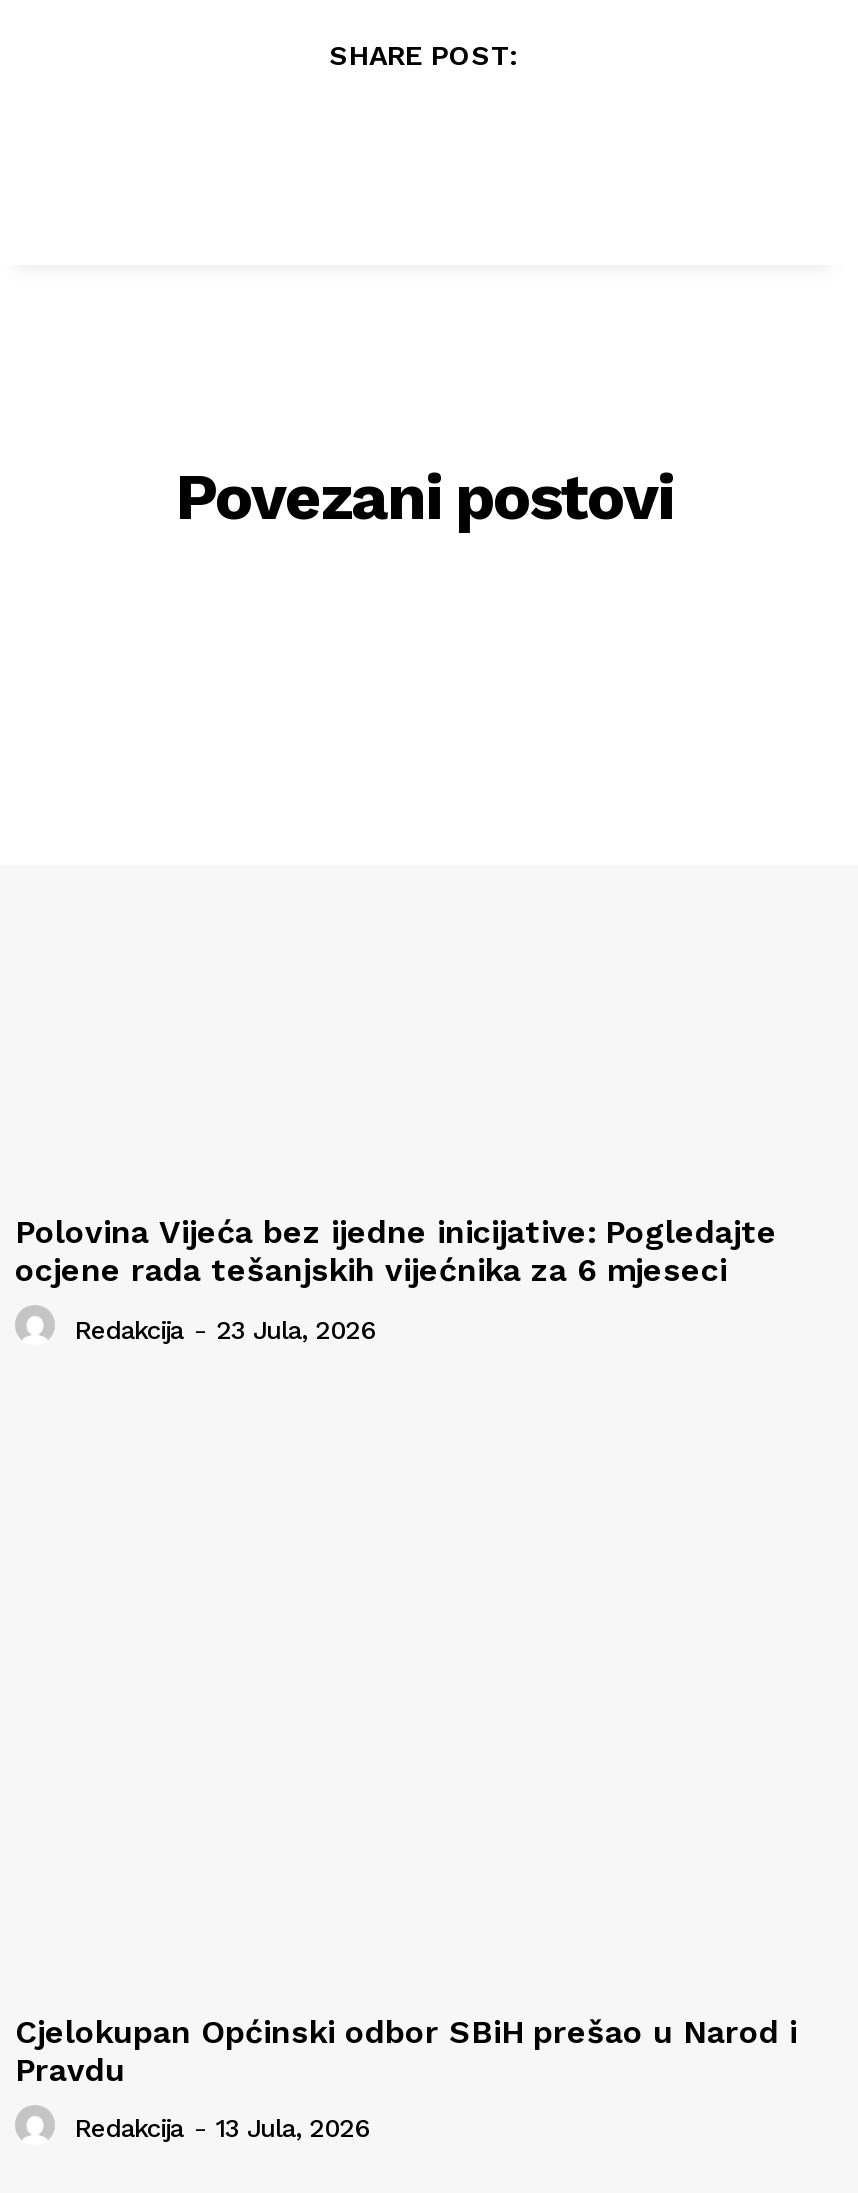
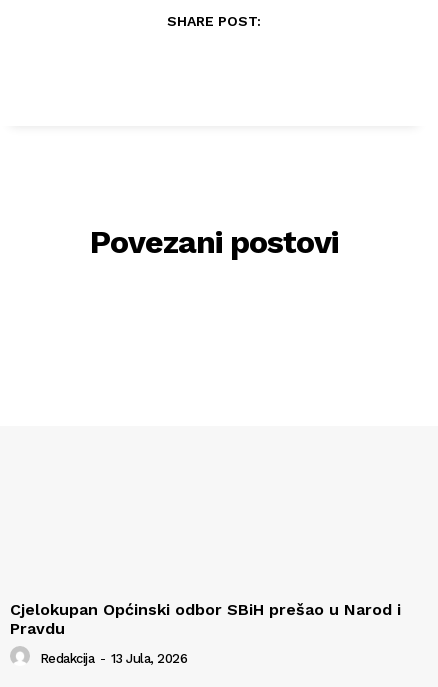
[15,1214,777,1344] Polovina Vijeća bez ijedne inicijative: Pogledajte | ocjene rada tešanjskih vijećnika za 6 mjeseci | Redakcija - 23 Jula, 2026 -> none

